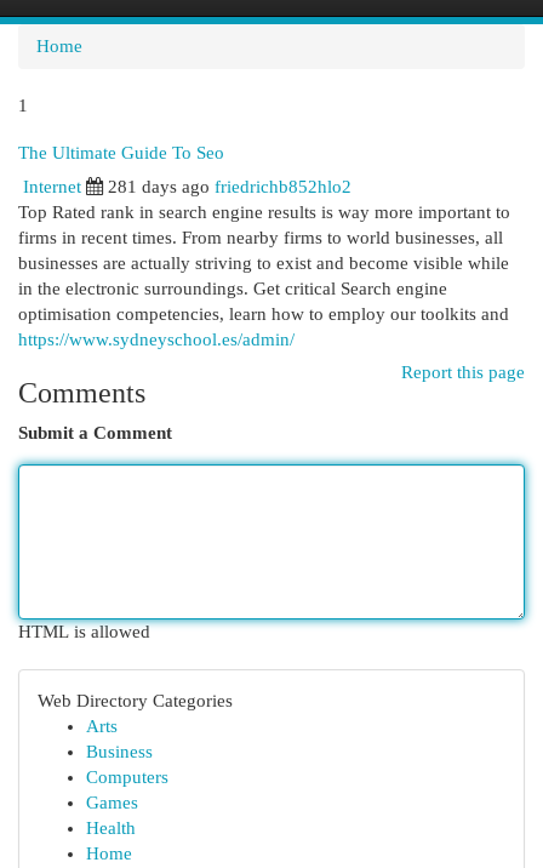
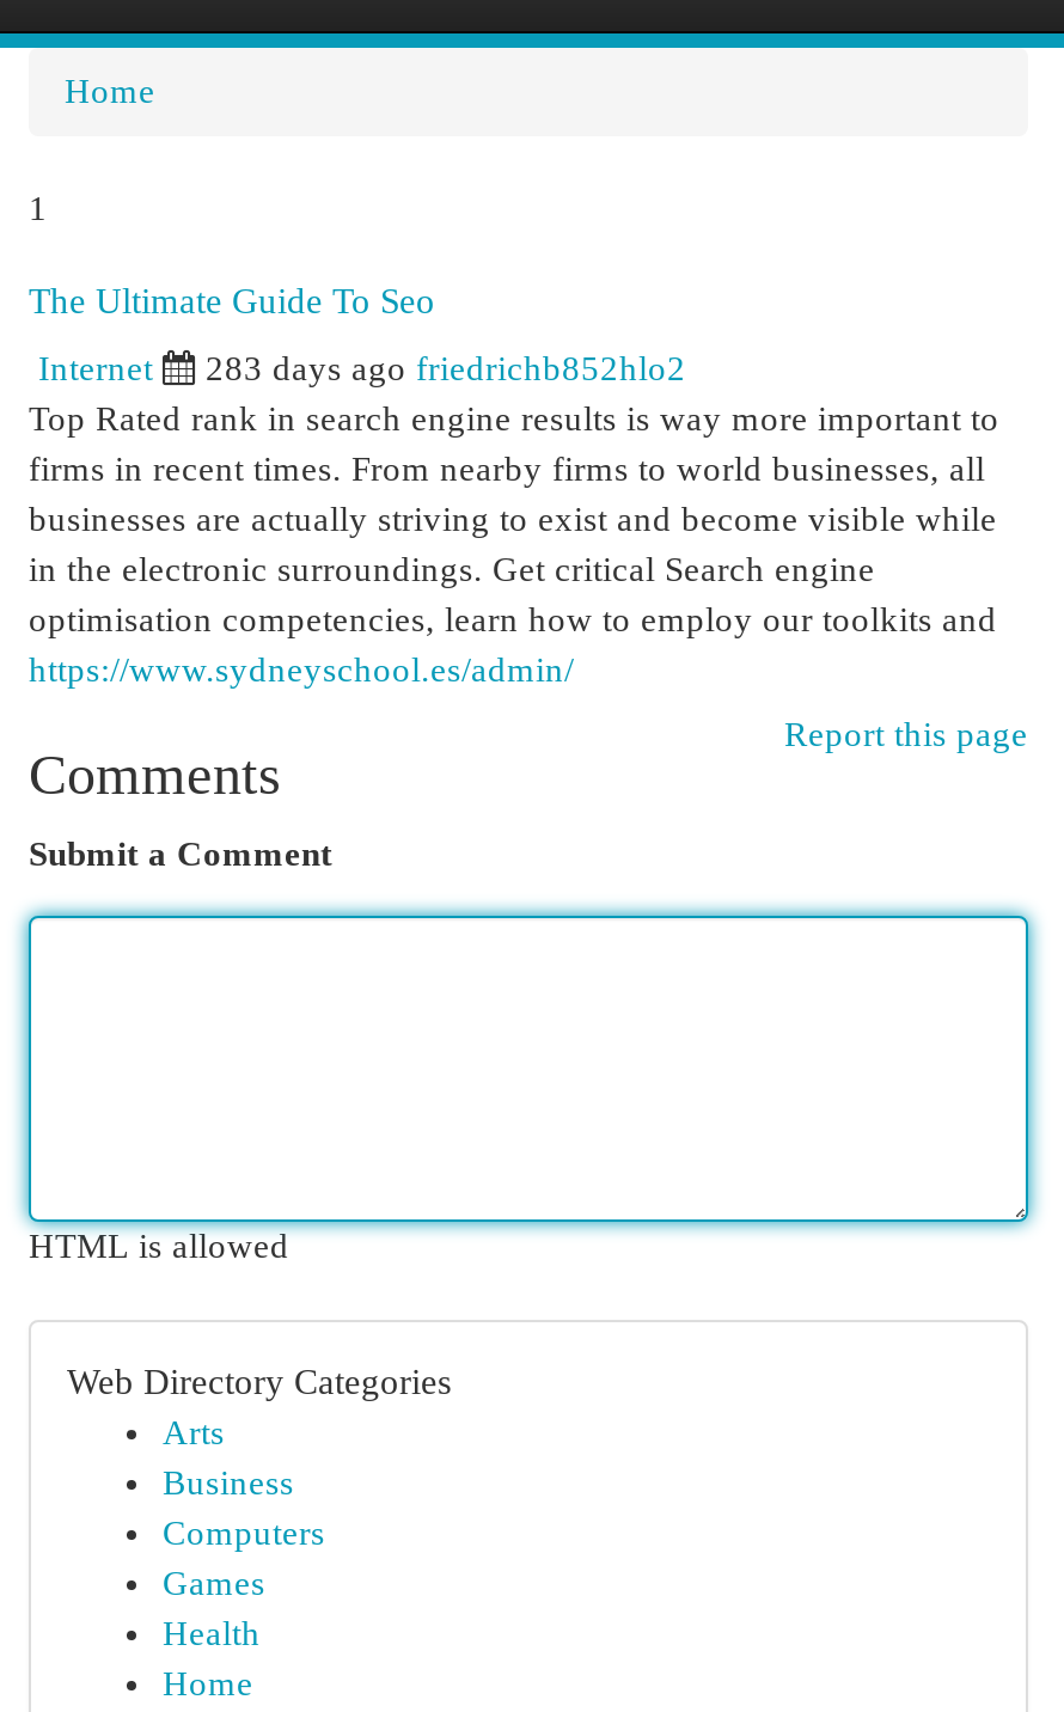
[108,177,351,196] 281 days ago friedrichb852hlo2 -> [206,349,686,387] 283 days ago friedrichb852hlo2

